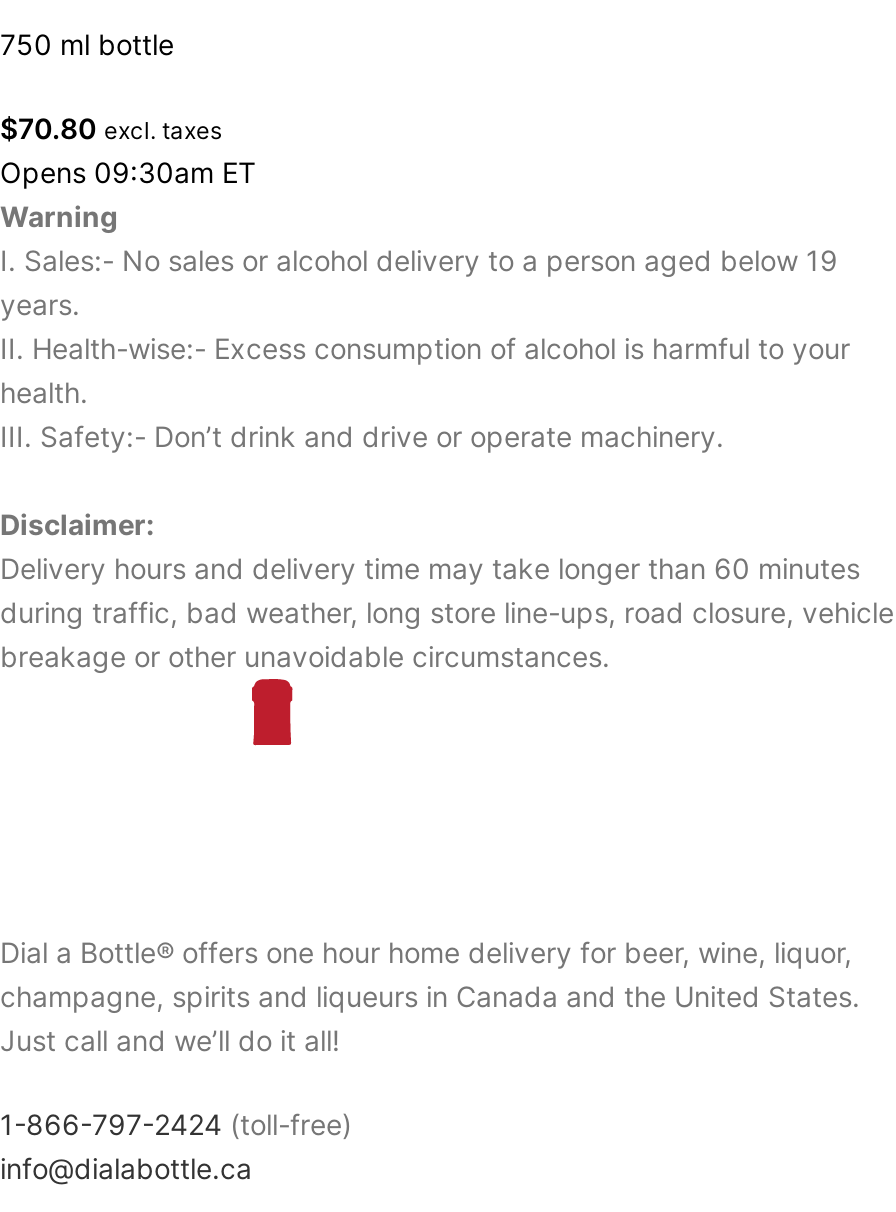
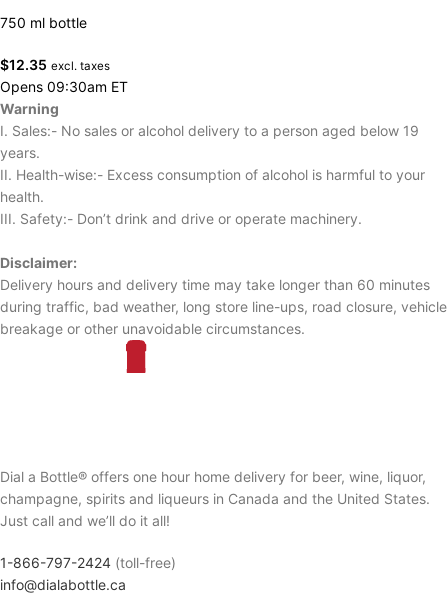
[0,111,222,145] $70.80 excl. taxes -> [0,56,110,73] $12.35 excl. taxes

